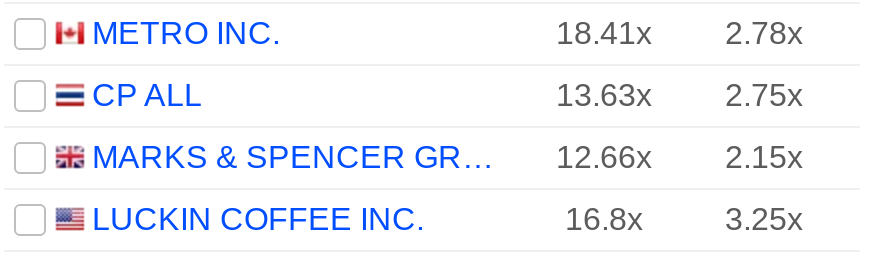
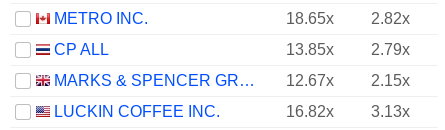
[556,16,803,50] 18.41x | 2.78x -> [286,10,409,27] 18.65x | 2.82x
[556,78,803,112] 13.63x | 2.75x -> [286,41,409,58] 13.85x | 2.79x
[556,140,652,174] 12.66x -> [286,72,334,89] 12.67x
[565,202,803,236] 16.8x | 3.25x -> [286,103,409,120] 16.82x | 3.13x

